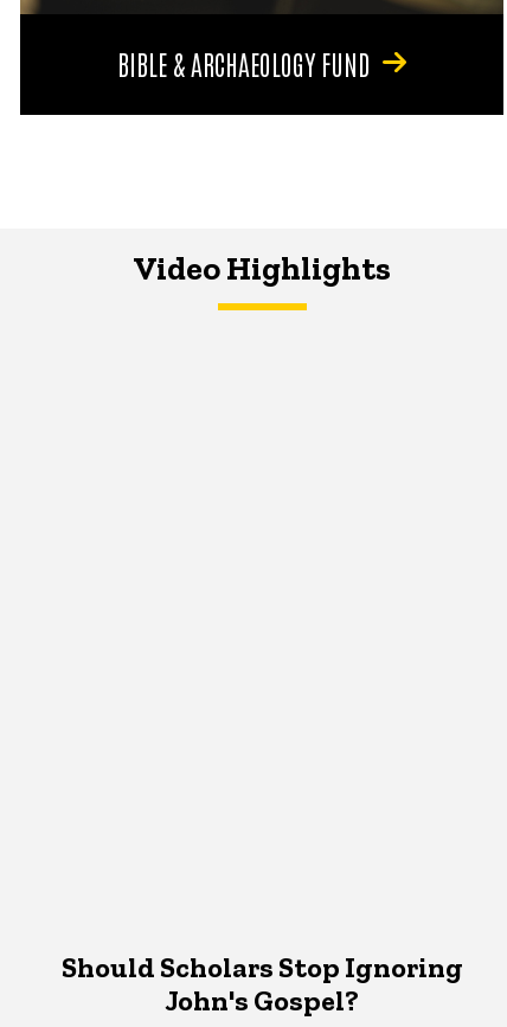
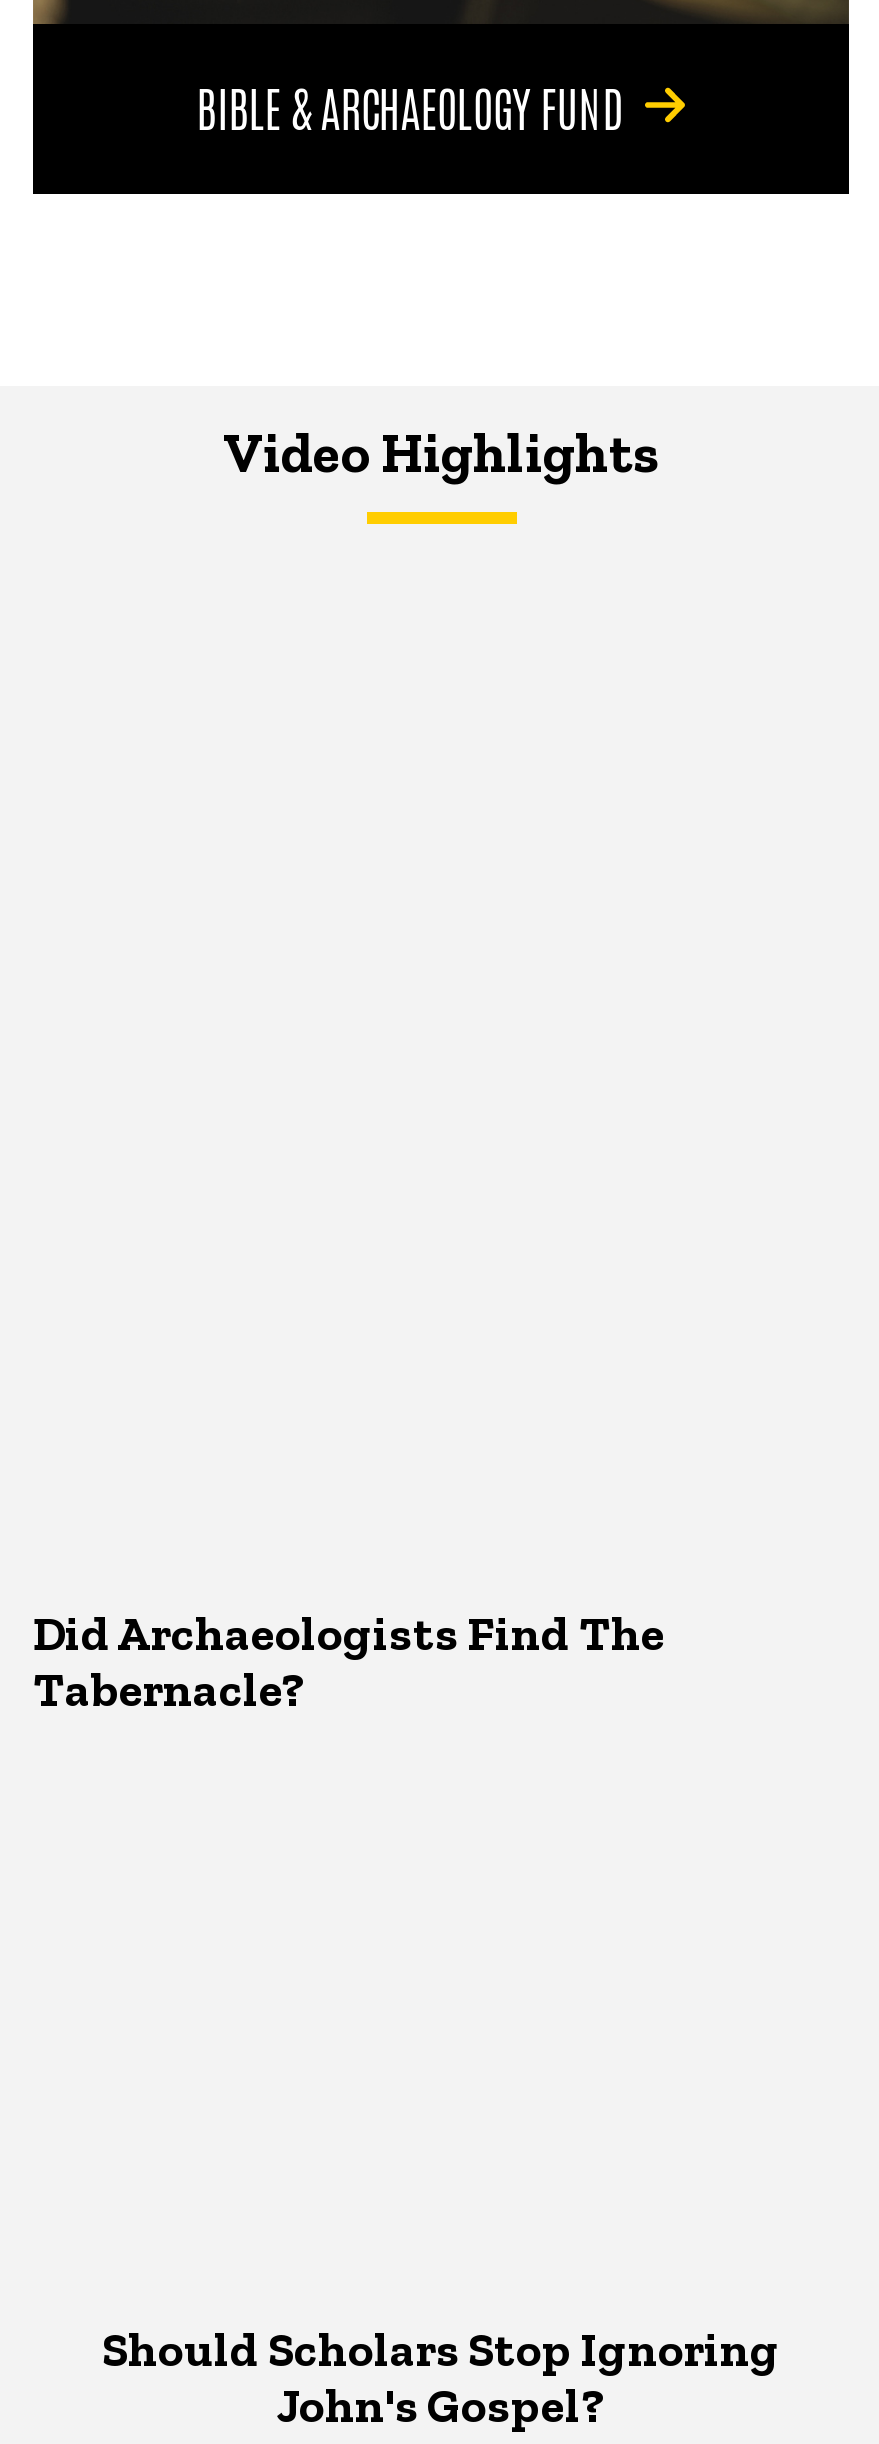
none -> [33,1604,665,1718] Did Archaeologists Find The | Tabernacle?

